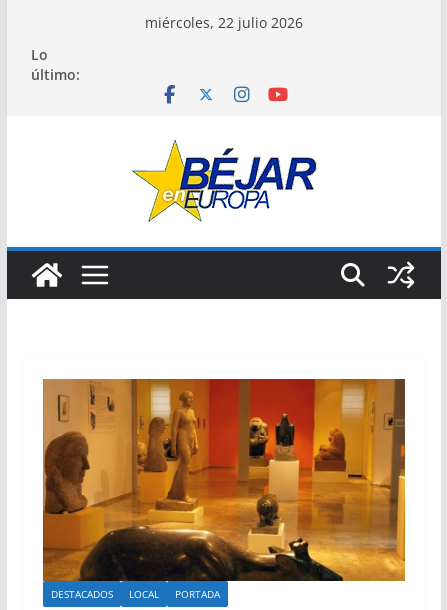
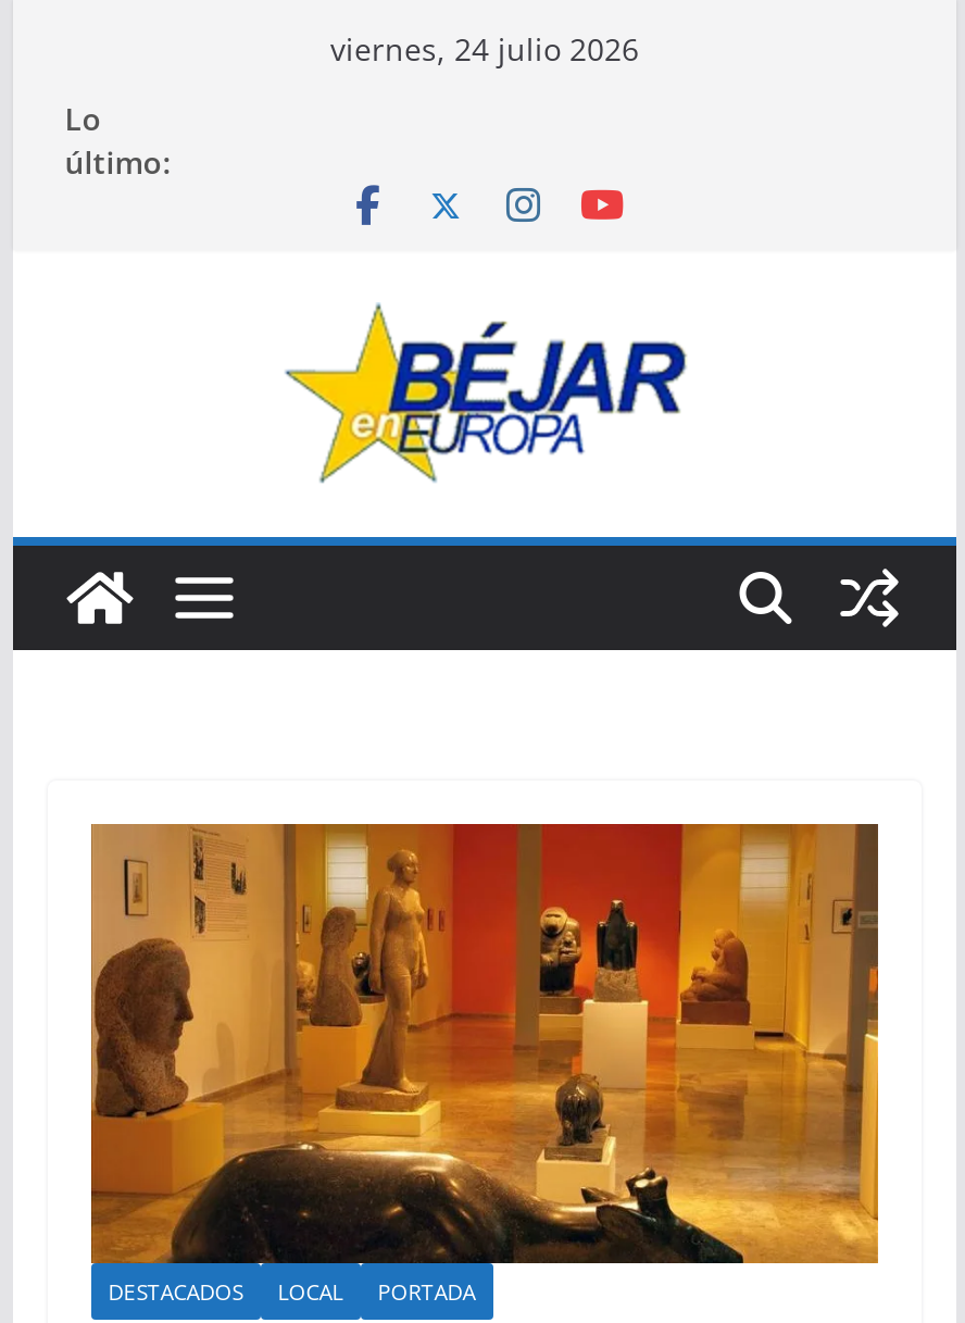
[145,13,303,32] miércoles, 22 julio 2026 -> [330,28,639,70] viernes, 24 julio 2026

